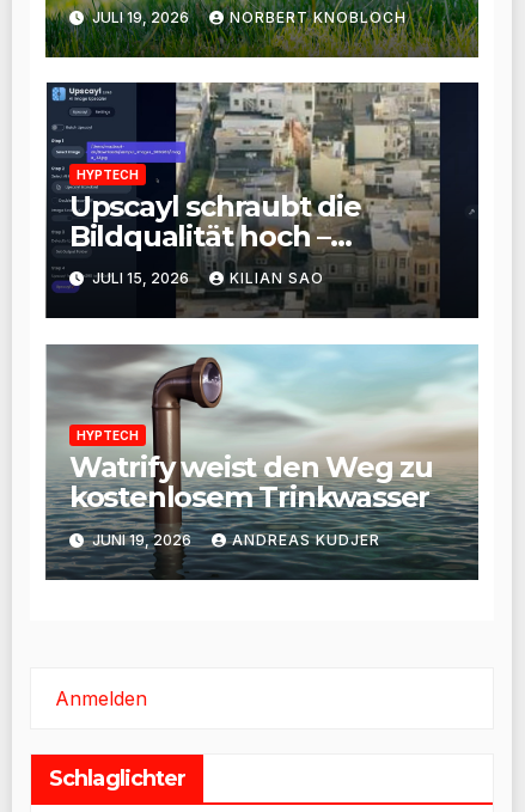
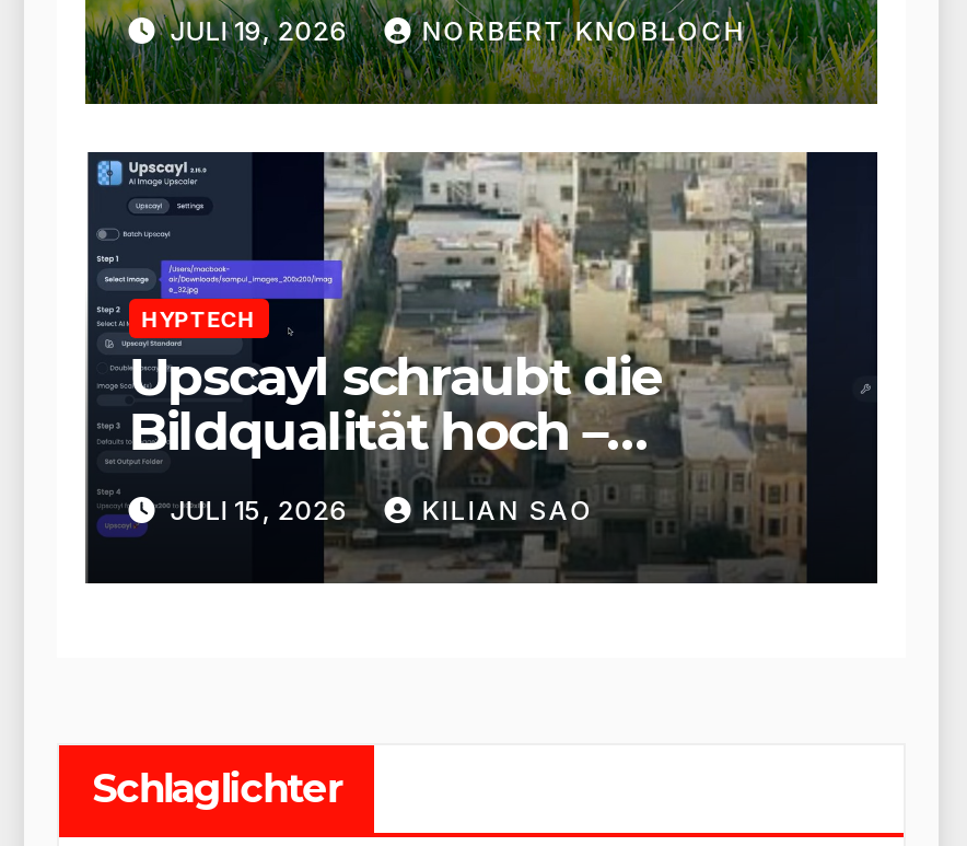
[45,343,478,581] [image] | HYPTECH | Watrify weist den Weg zu | kostenlosem Trinkwasser | JUNI 19, 2026 | ANDREAS KUDJER -> none
[55,686,147,710] Anmelden -> none

